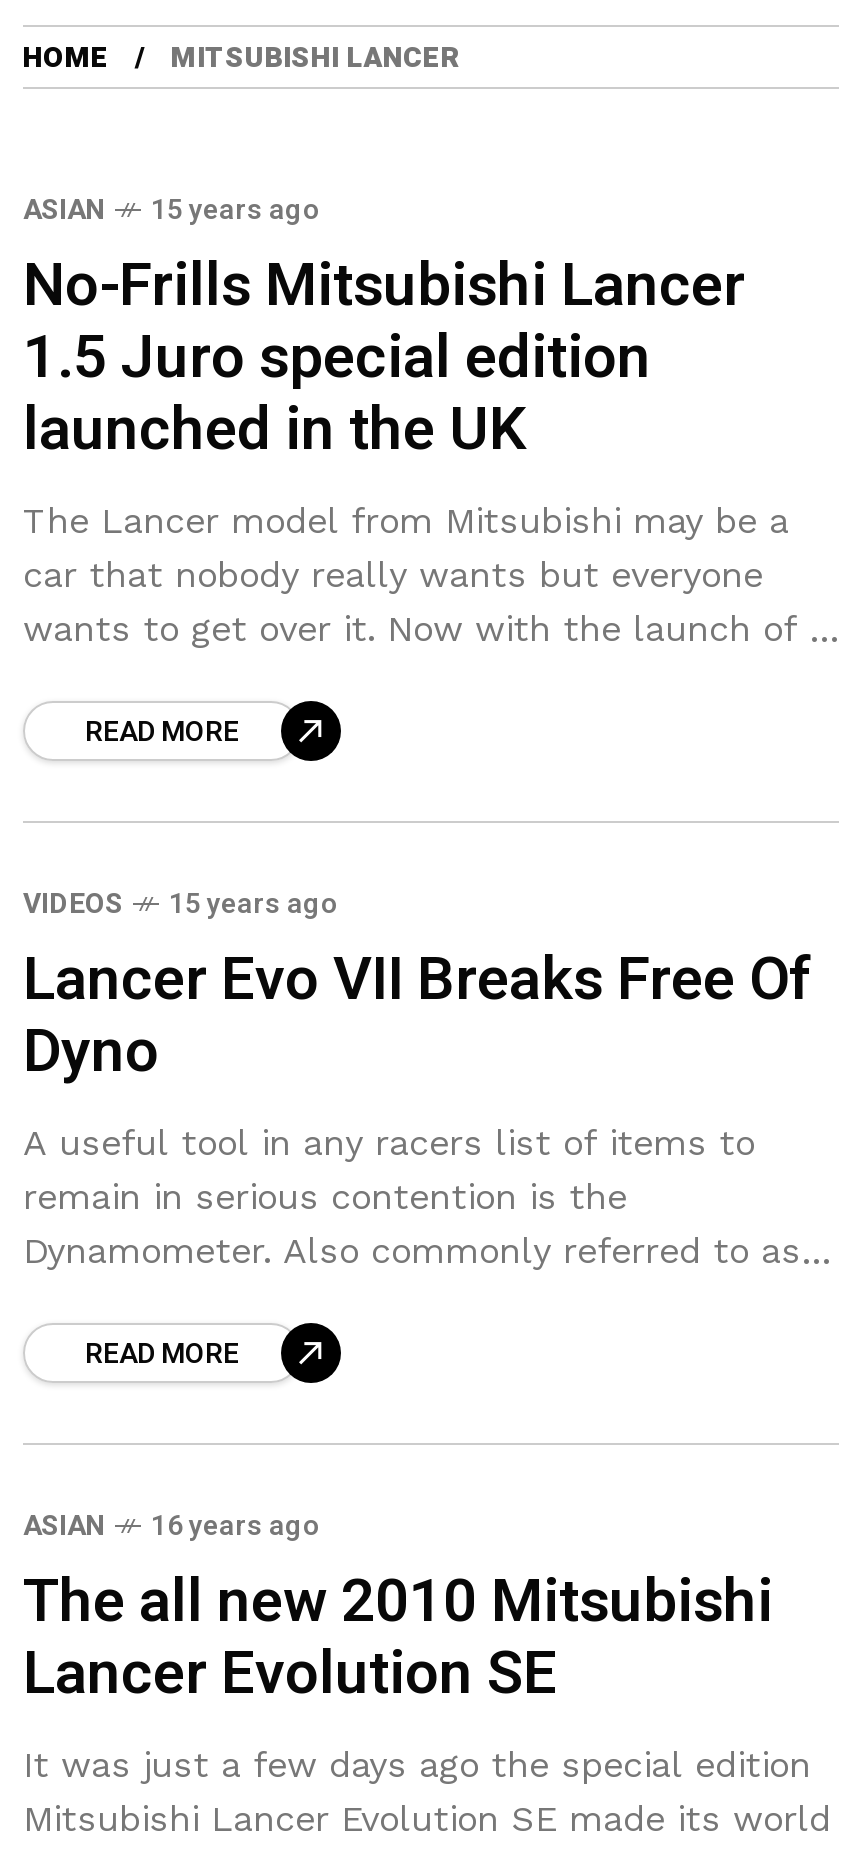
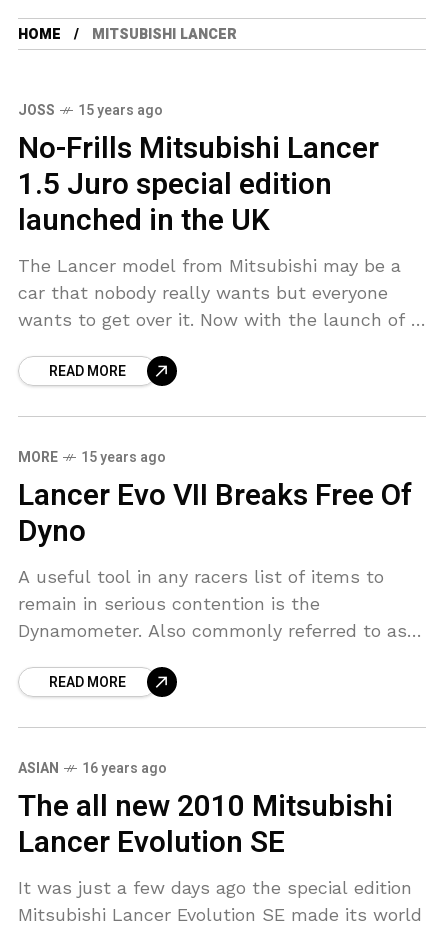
[23,190,105,232] ASIAN -> [18,100,55,121] JOSS
[23,884,123,926] VIDEOS -> [18,447,58,468] MORE

